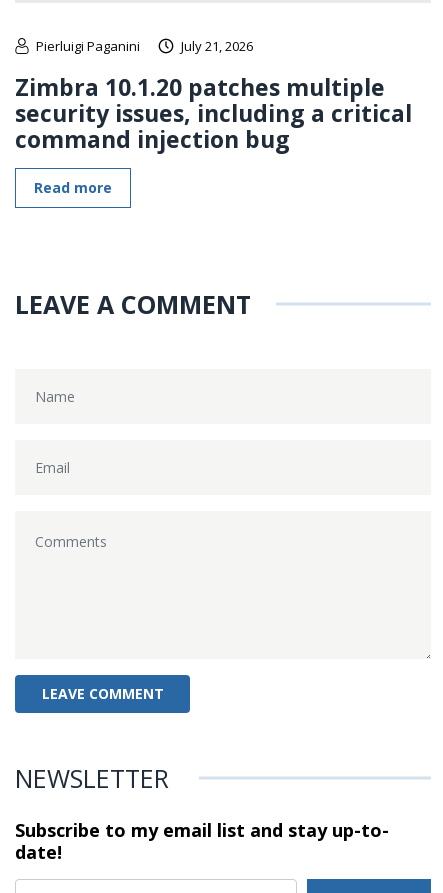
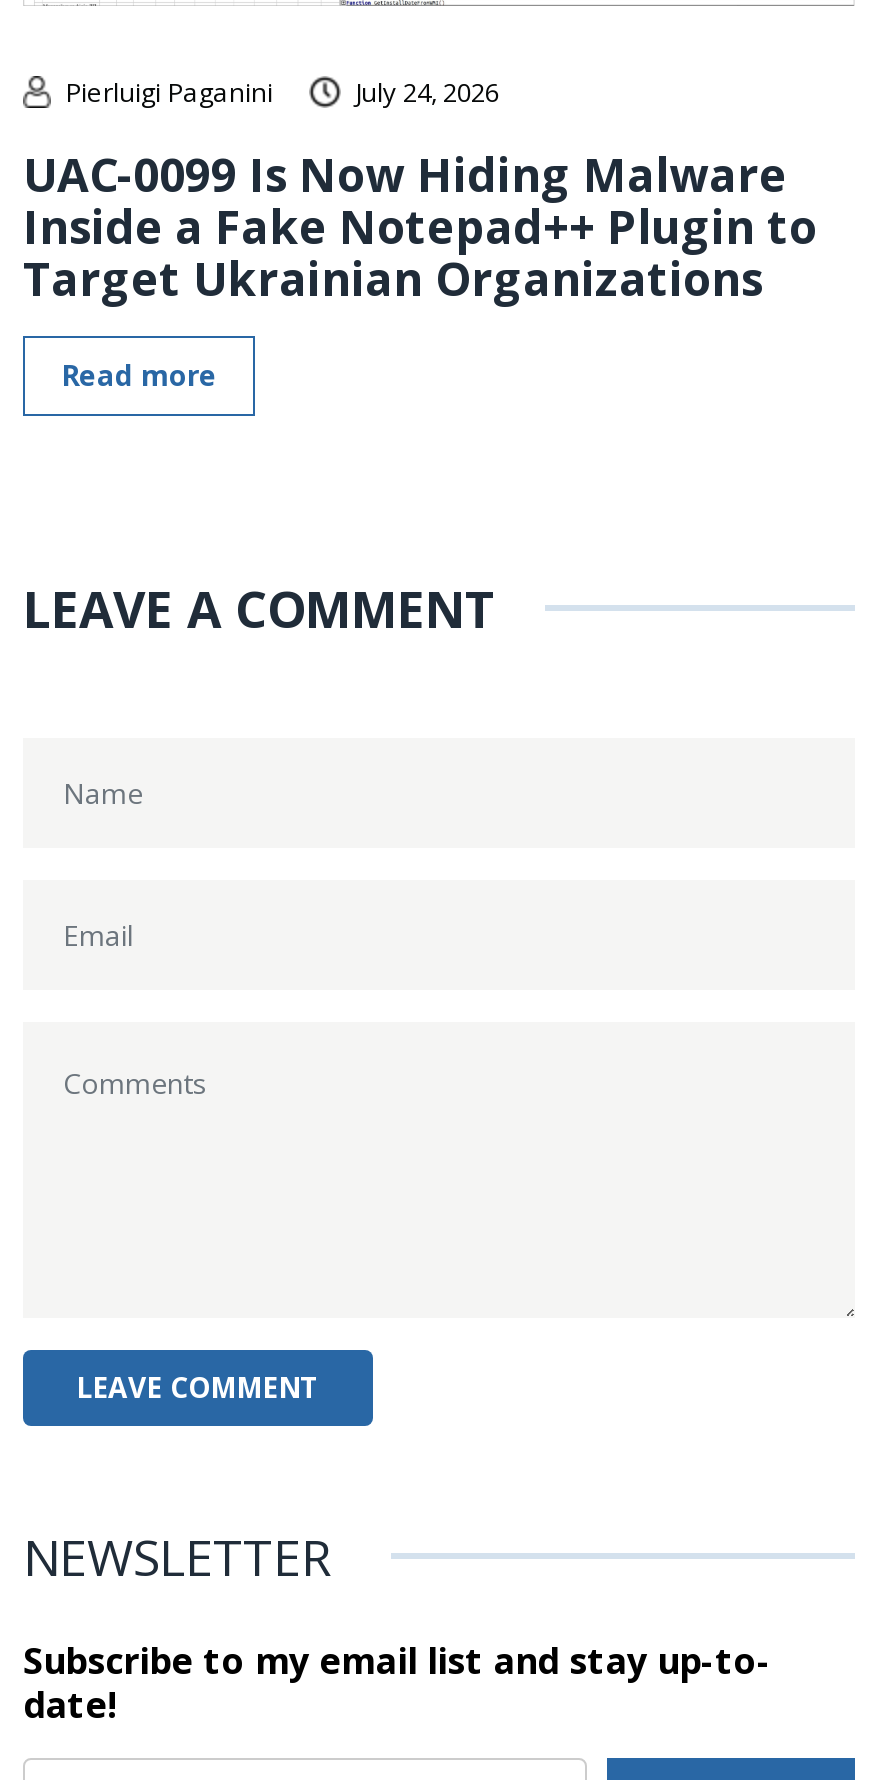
[181,37,253,55] July 21, 2026 -> [355,74,499,110] July 24, 2026
[15,71,412,155] Zimbra 10.1.20 patches multiple | security issues, including a critical | command injection bug -> [23,142,817,310] UAC-0099 Is Now Hiding Malware | Inside a Fake Notepad++ Plugin to | Target Ukrainian Organizations

